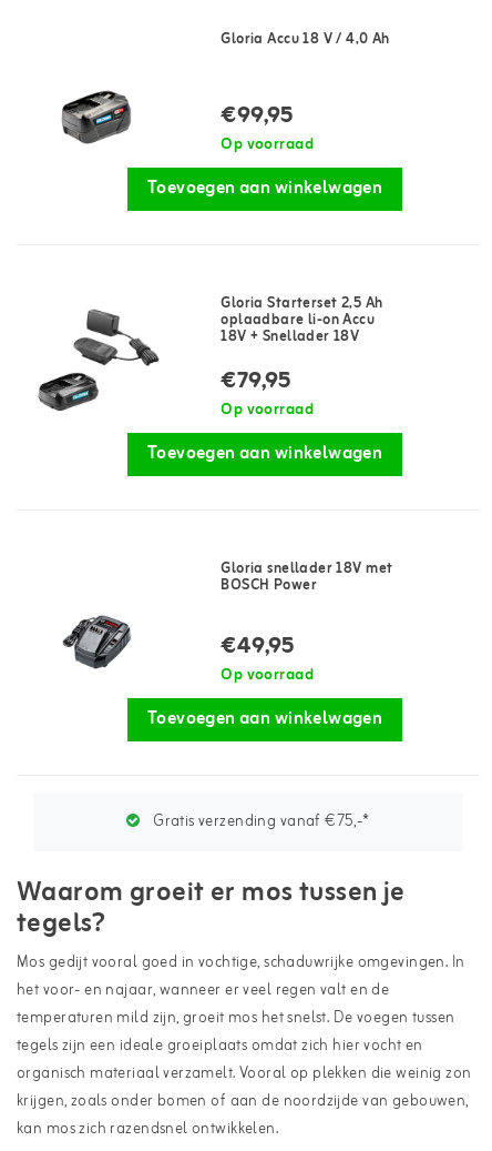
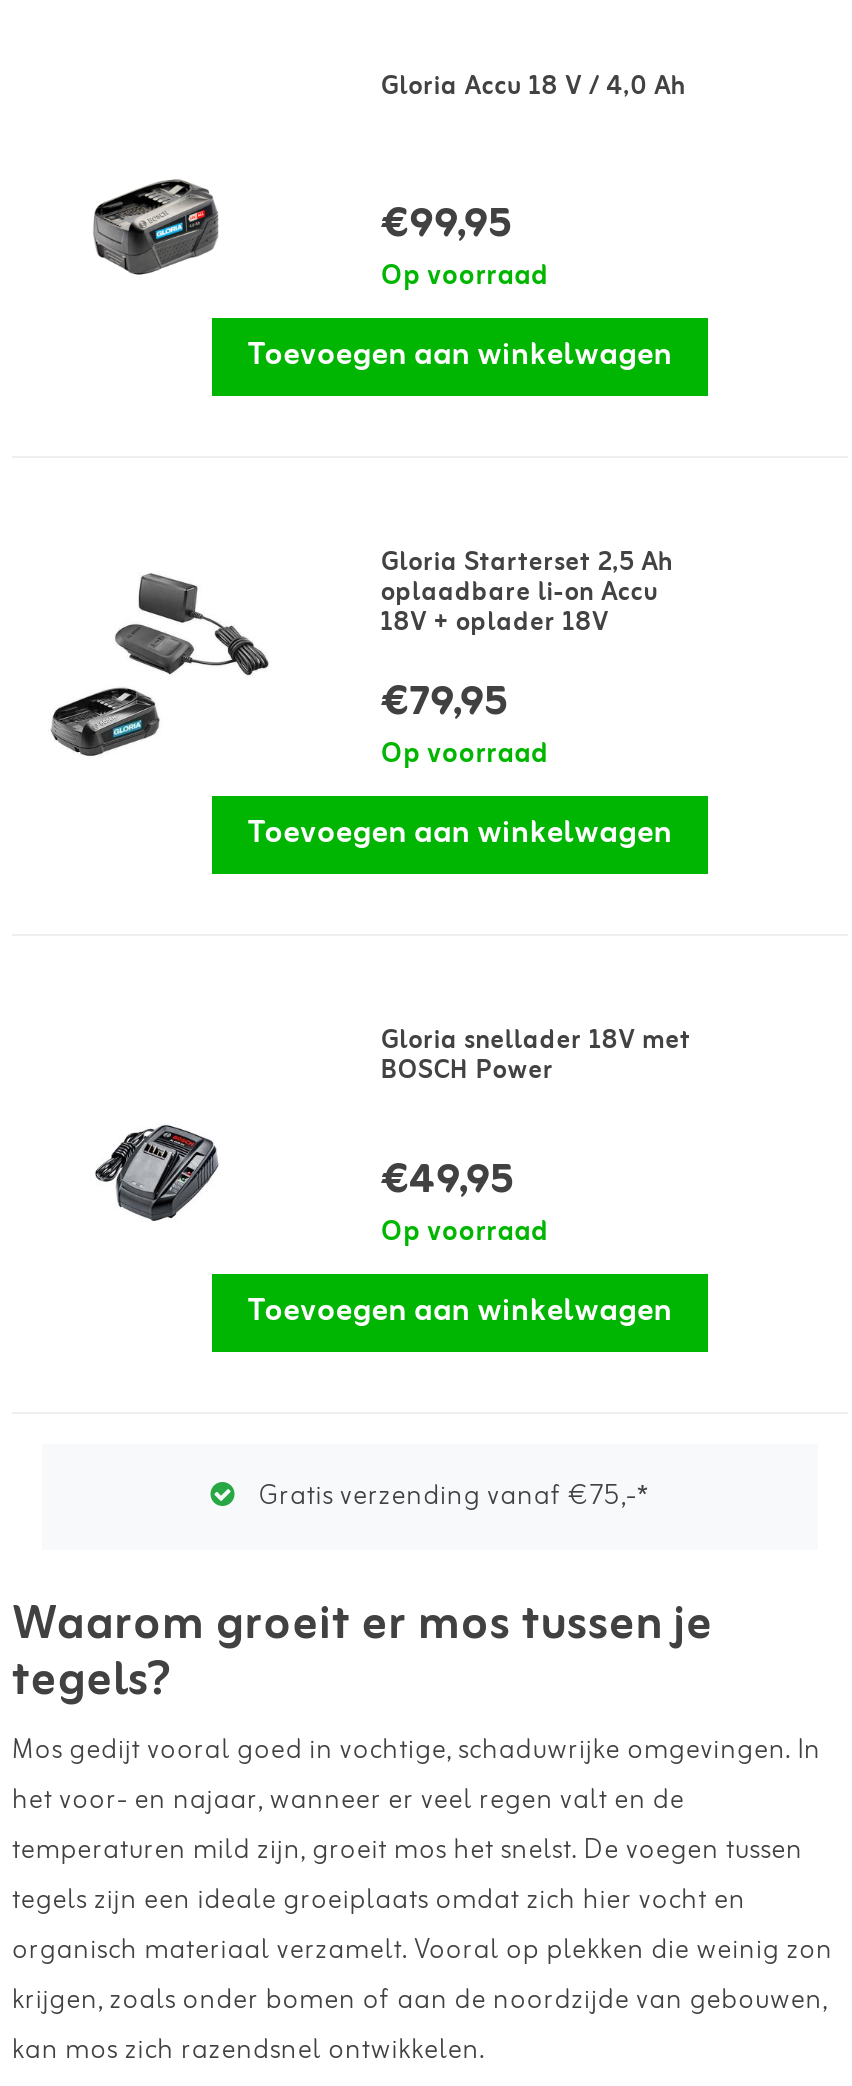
[221,325,359,349] 18V + Snellader 18V -> [381,602,609,644] 18V + oplader 18V

